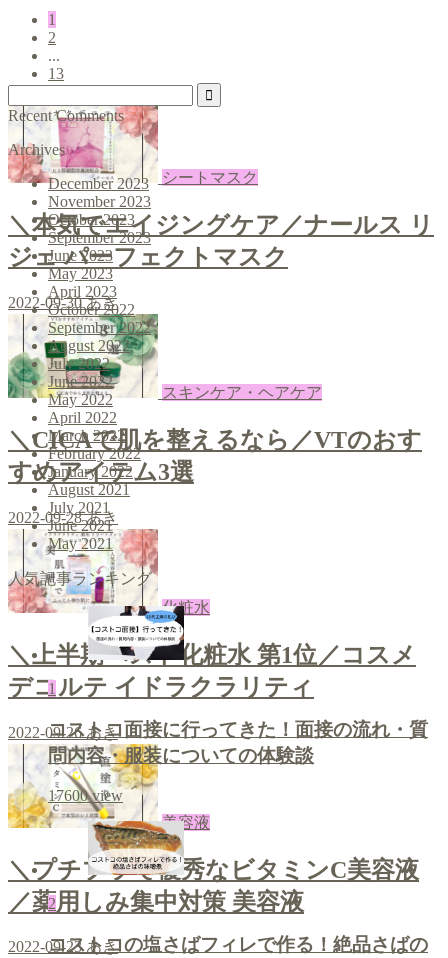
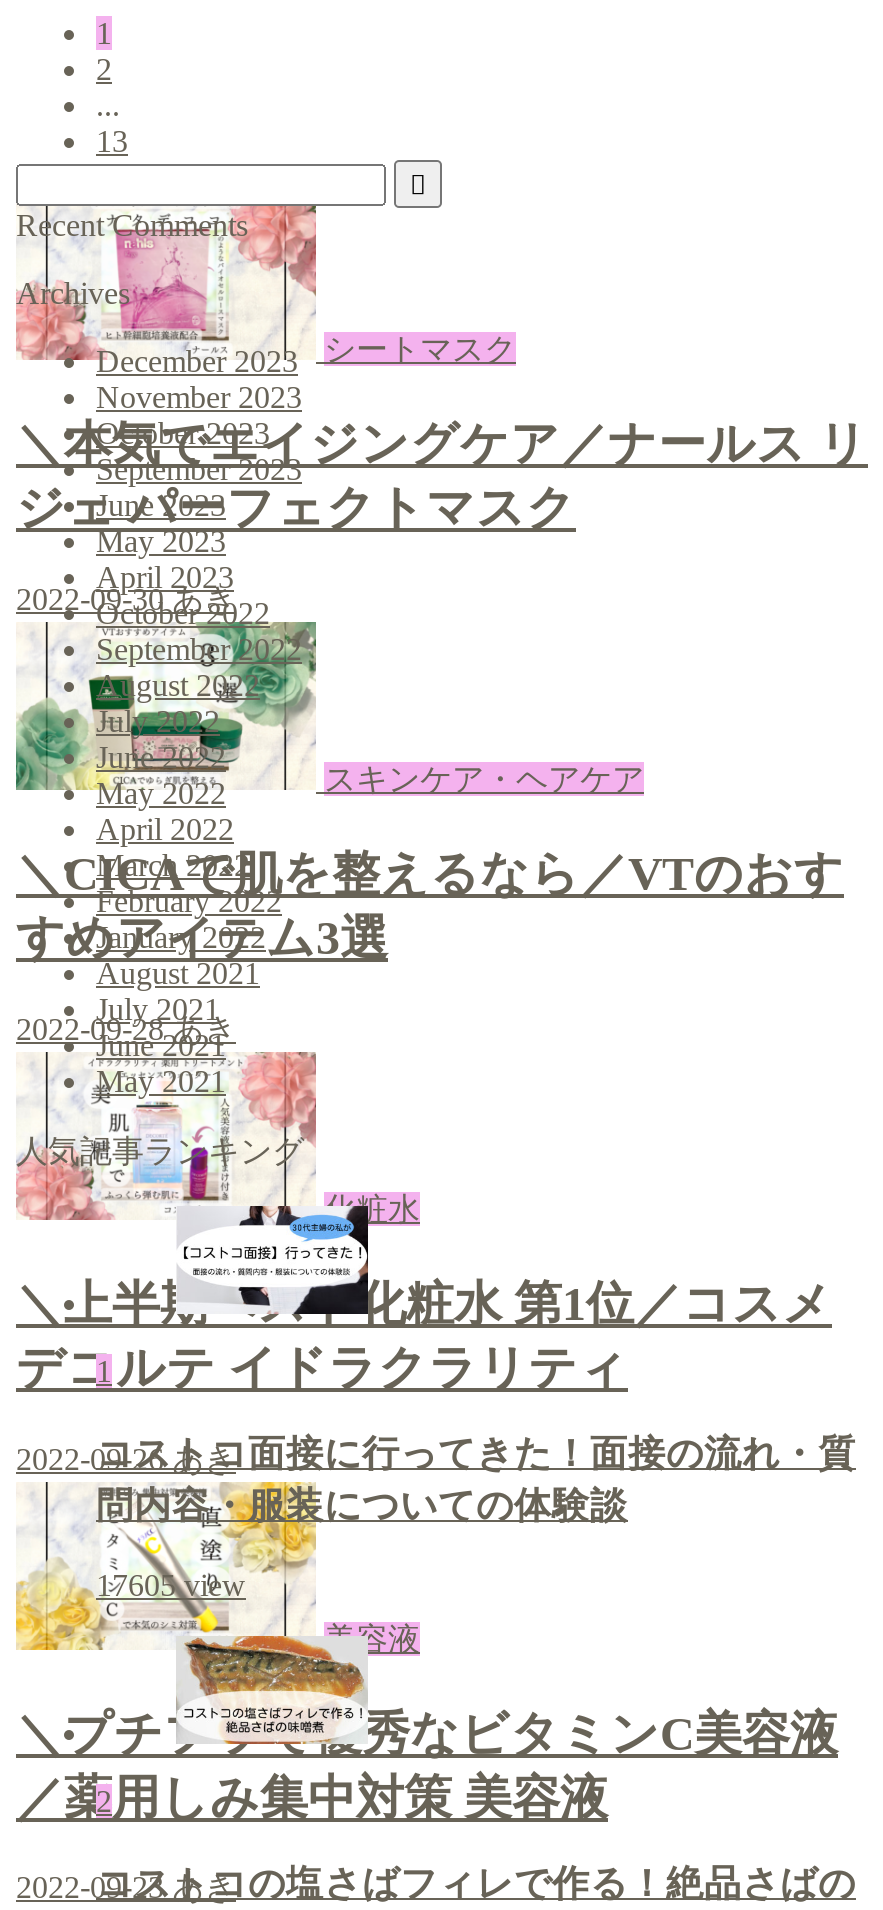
[48,787,123,804] 17600view -> [96,1569,246,1603] 17605view

